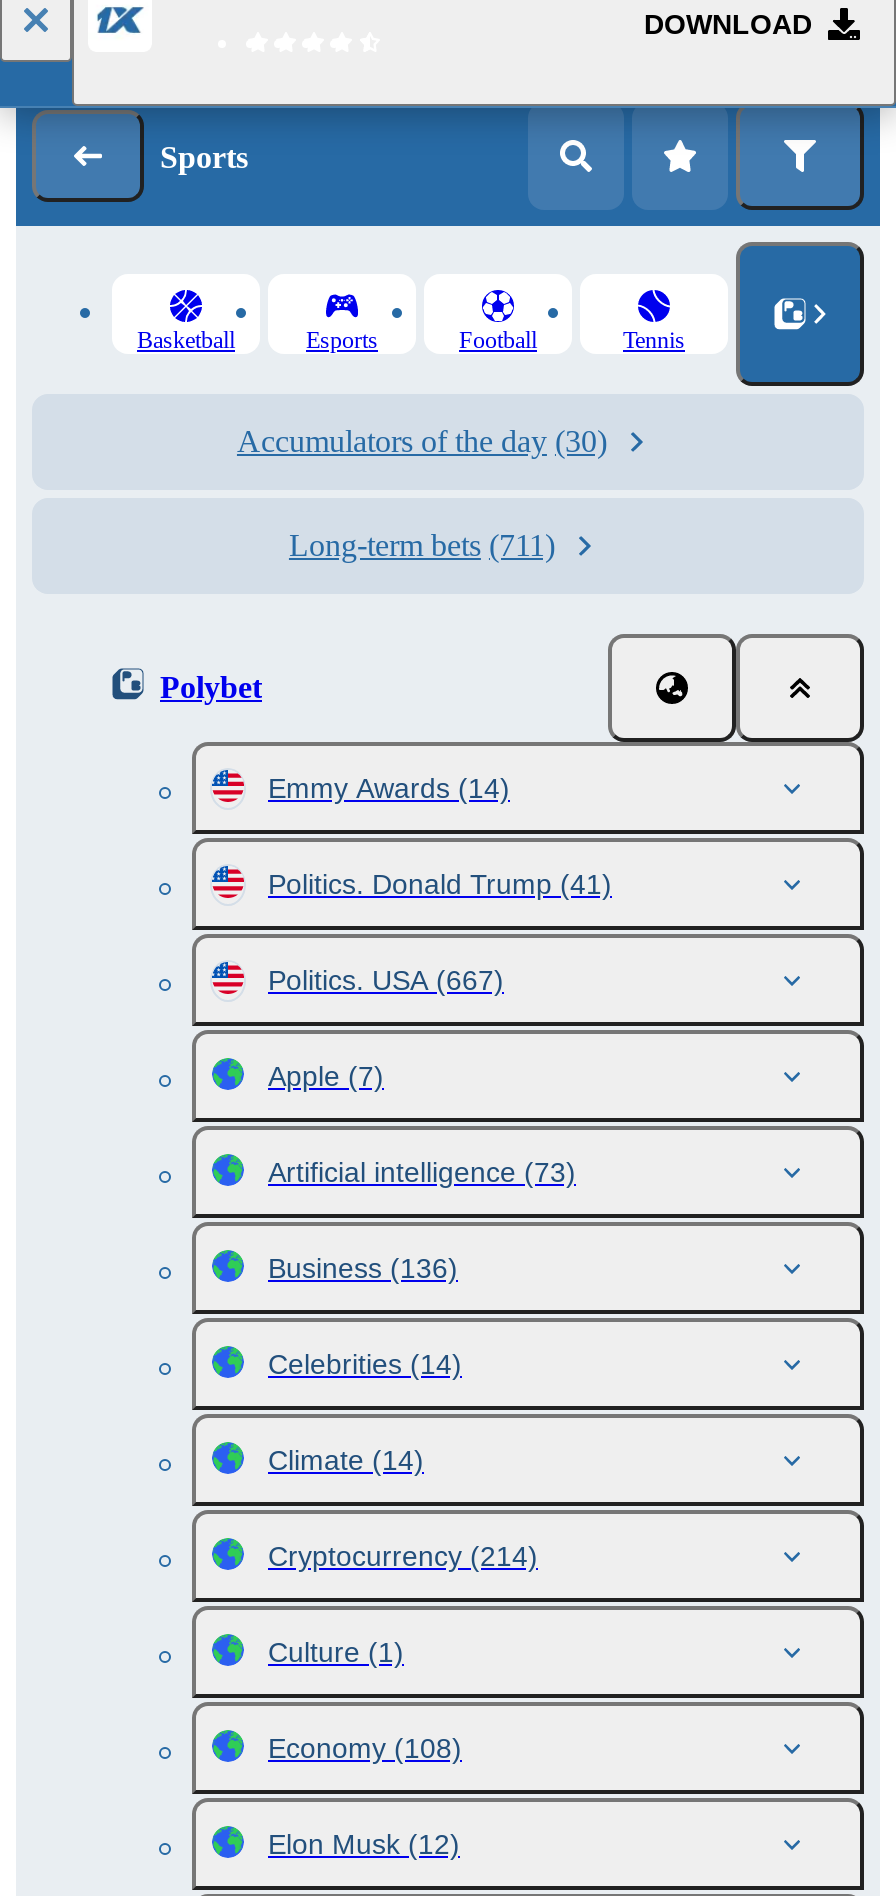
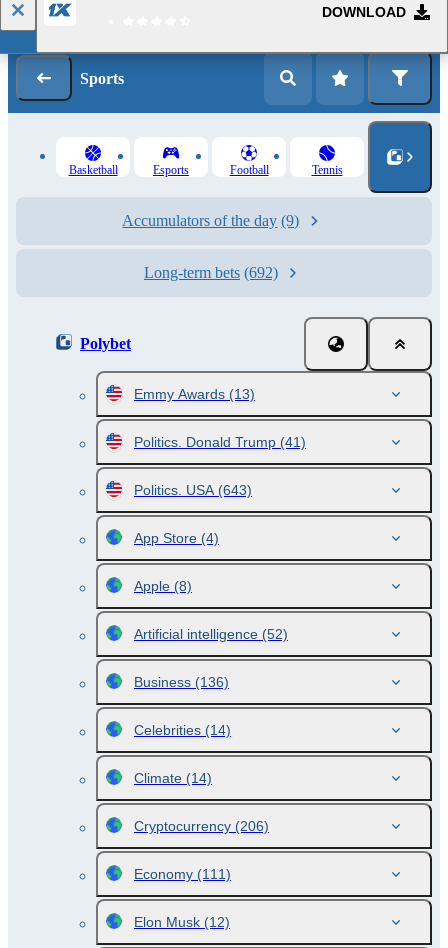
[237,424,607,458] Accumulators of the day (30) -> [122,212,299,229] Accumulators of the day (9)
[289,528,555,562] Long-term bets (711) -> [144,264,278,281] Long-term bets (692)
[268,772,510,804] Emmy Awards (14) -> [134,386,255,402] Emmy Awards (13)
[268,964,576,1188] Politics. USA (667) | Apple (7) | Artificial intelligence (73) -> [134,482,288,642] Politics. USA (643) | App Store (4) | Apple (8) | Artificial intelligence (52)
moved [268,1252,462,1476] -> [134,674,231,786]: Business (136) | Celebrities (14) | Climate (14)
[268,1540,538,1764] Cryptocurrency (214) | Culture (1) | Economy (108) -> [134,818,269,882] Cryptocurrency (206) | Economy (111)

